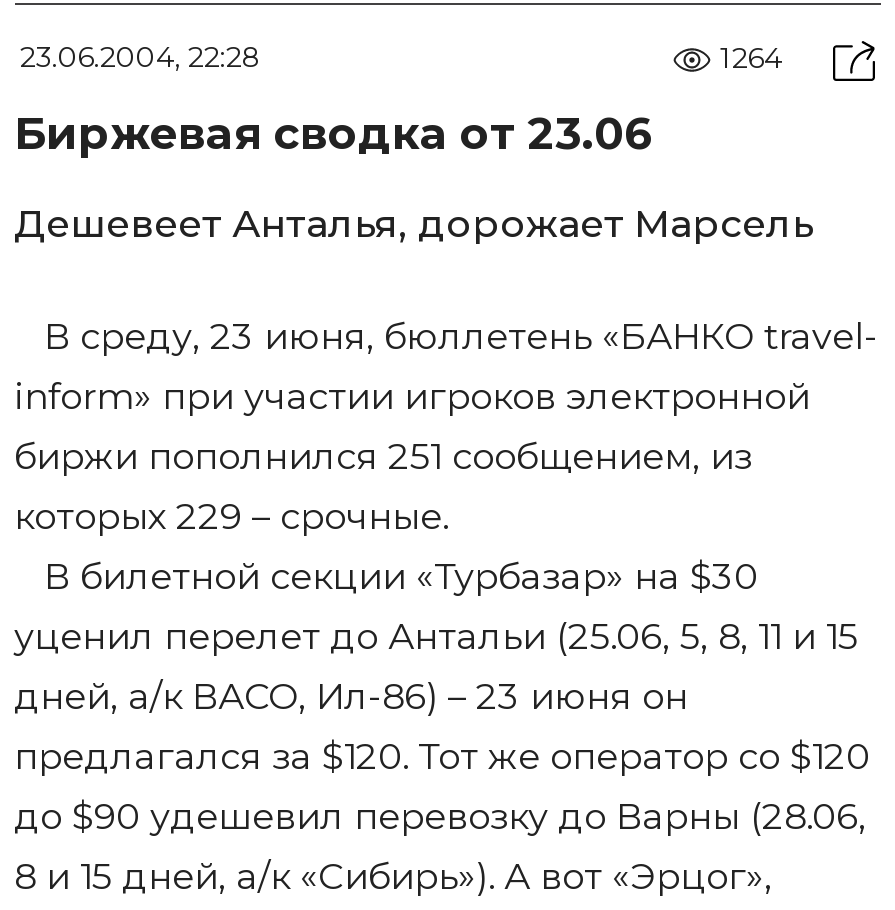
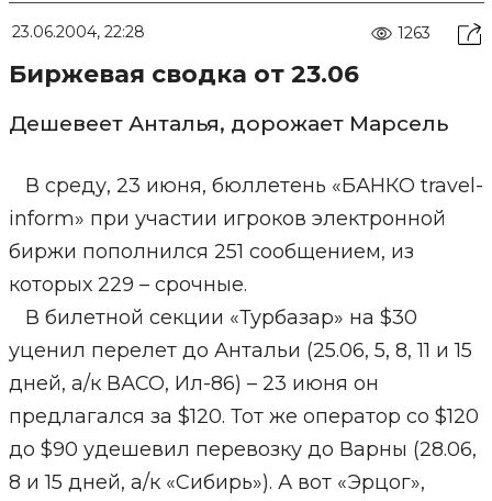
[712,40,782,76] 1264 -> [393,23,430,43] 1263

